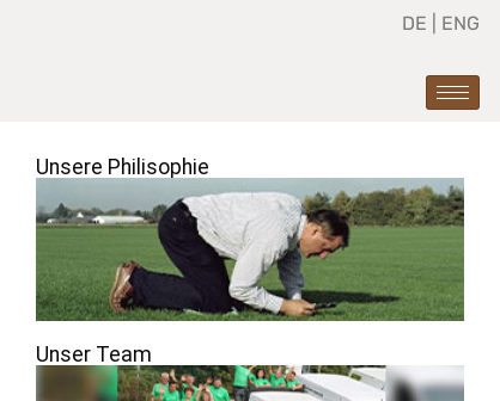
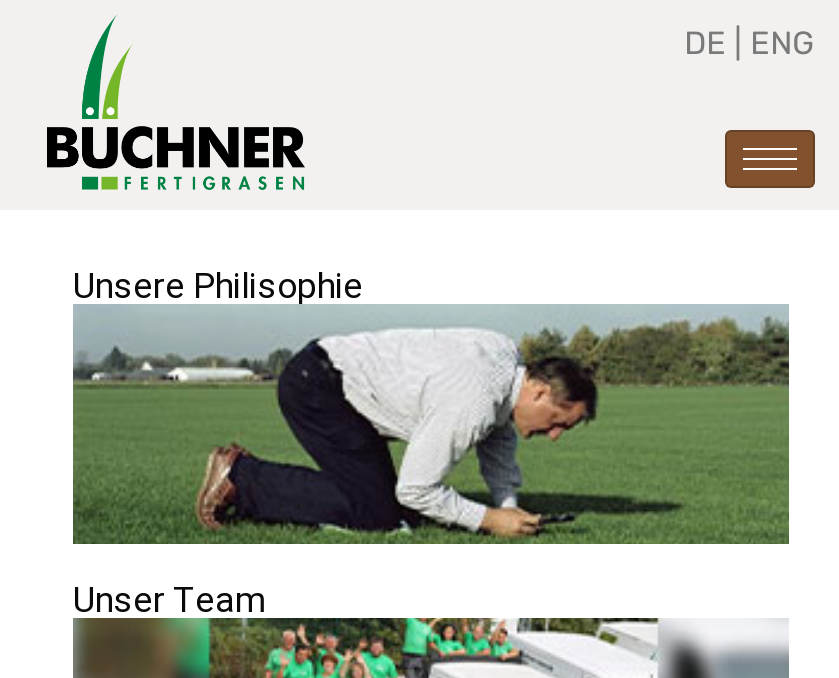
none -> [45,18,307,192] [image]

